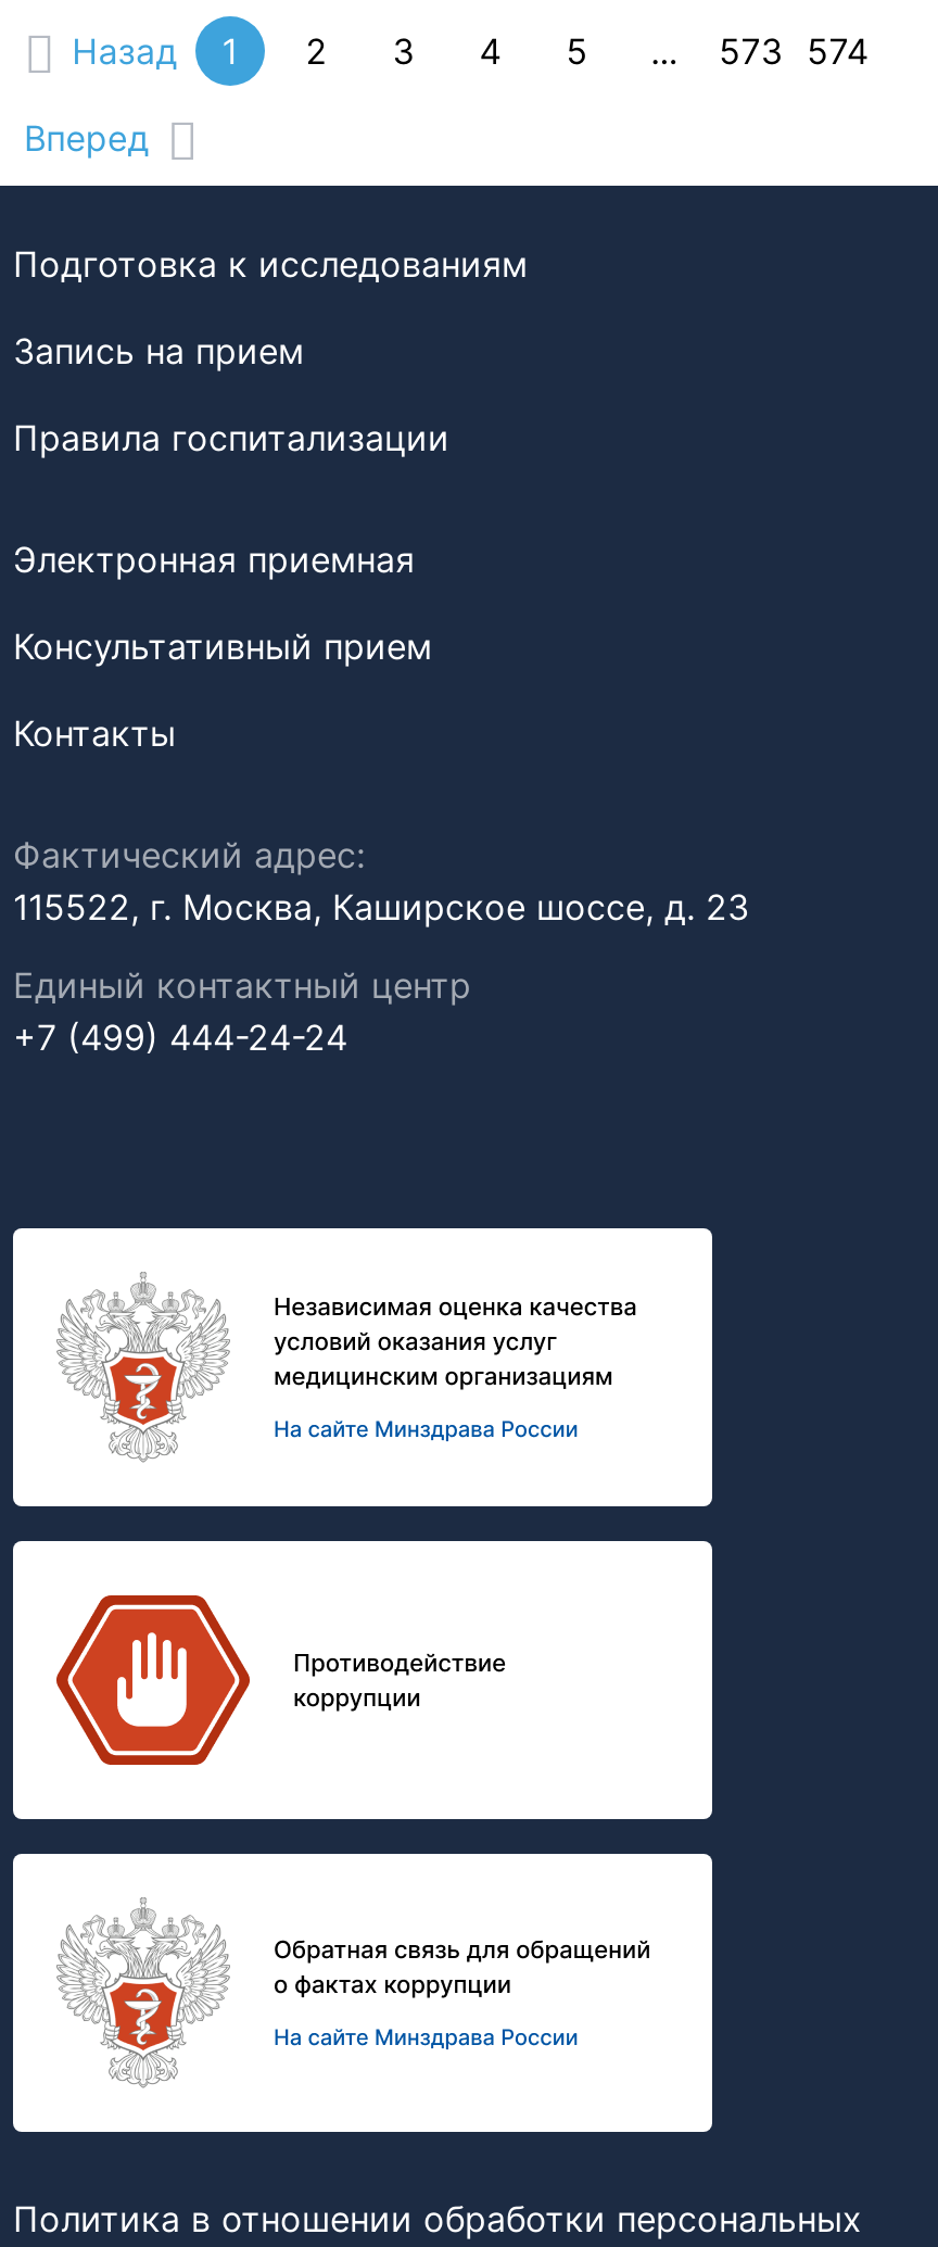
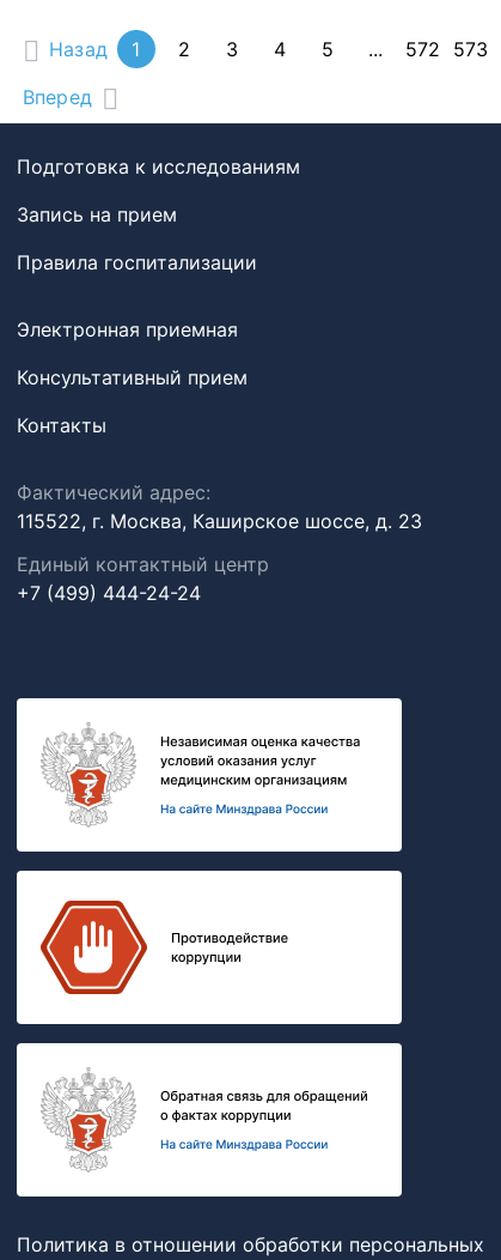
[719,29,869,73] 573 574 -> [405,37,488,61] 572 573

